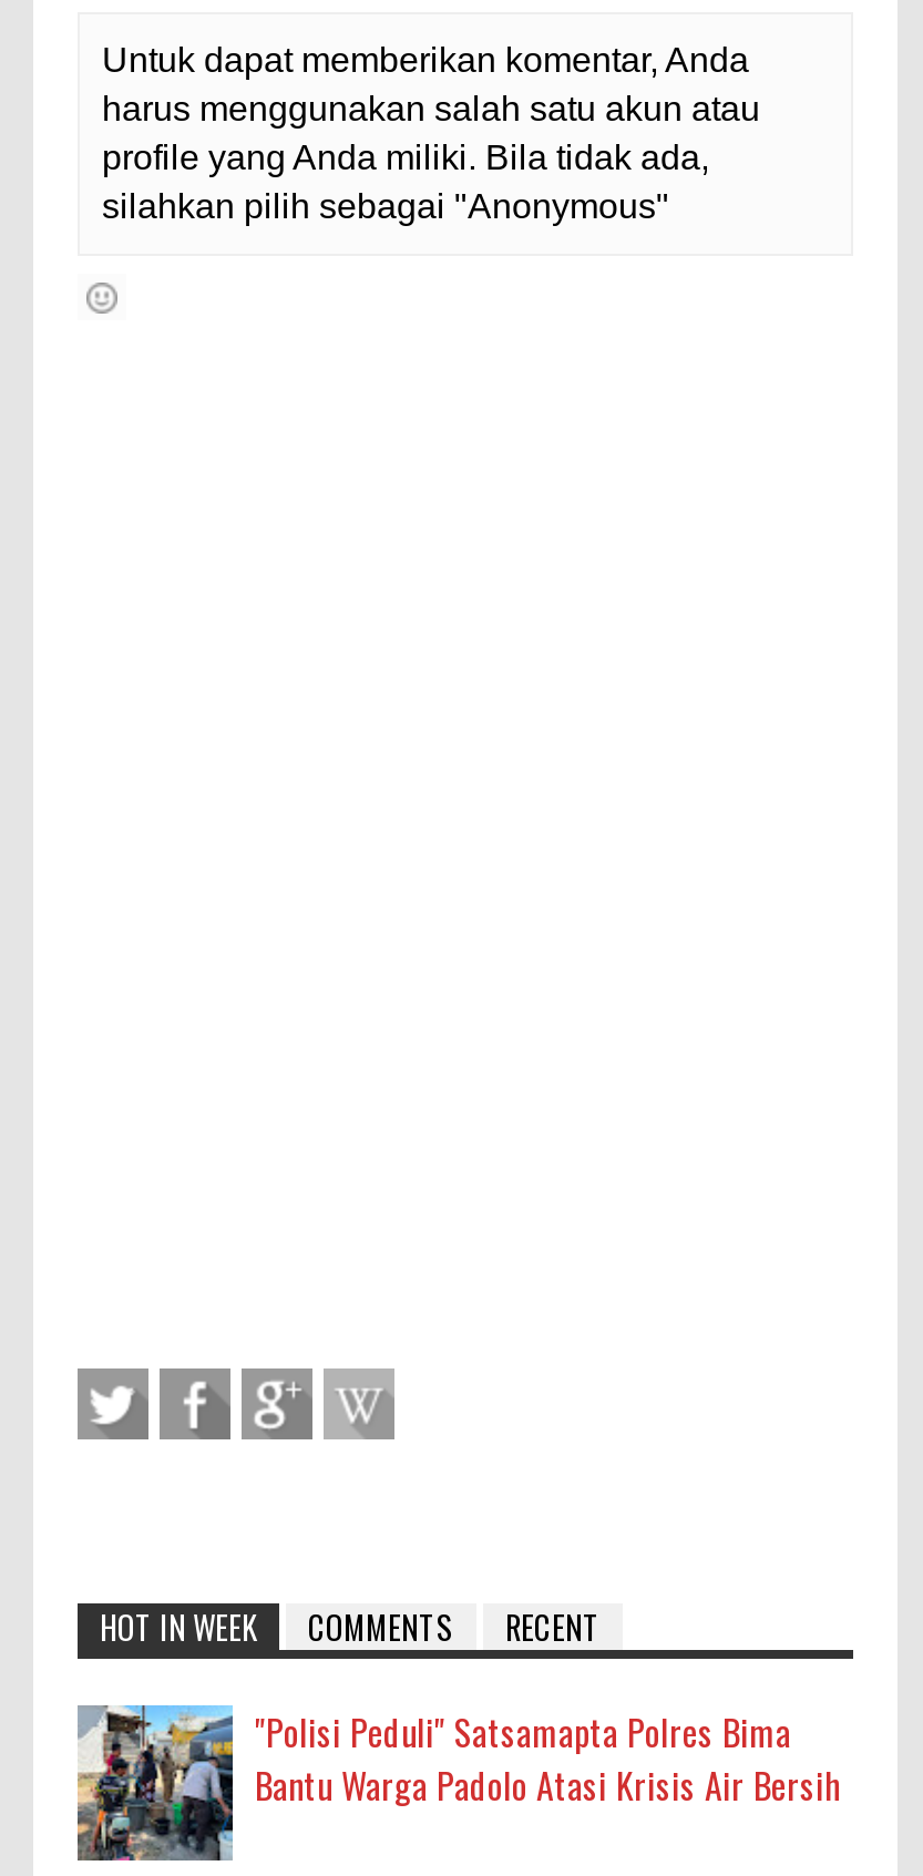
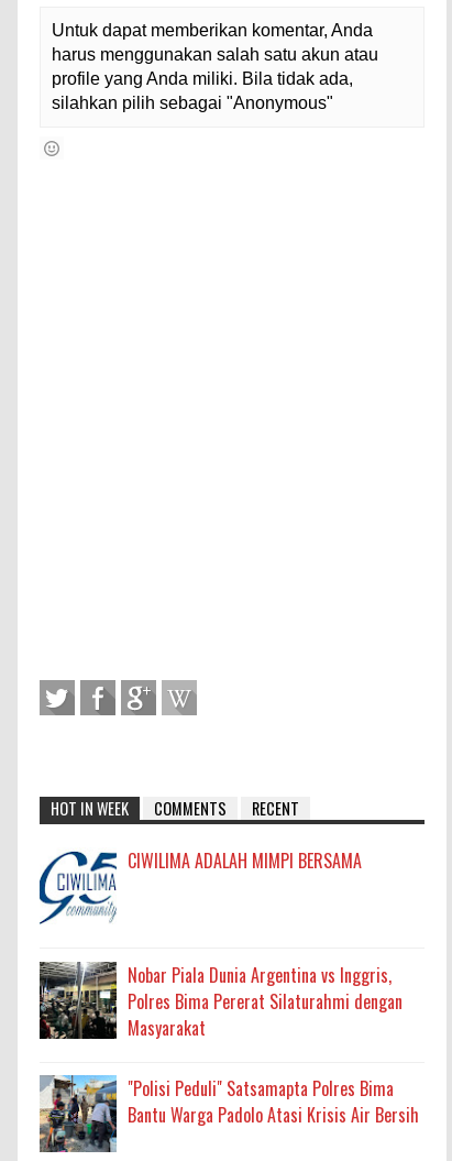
none -> [38,848,362,924] [image] | CIWILIMA ADALAH MIMPI BERSAMA
none -> [38,961,403,1041] [image] | Nobar Piala Dunia Argentina vs Inggris, | Polres Bima Pererat Silaturahmi dengan | Masyarakat

